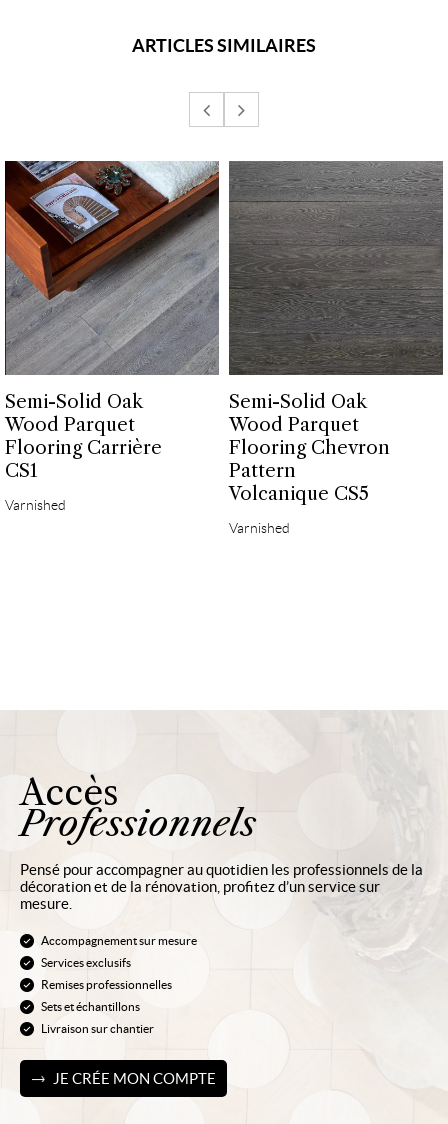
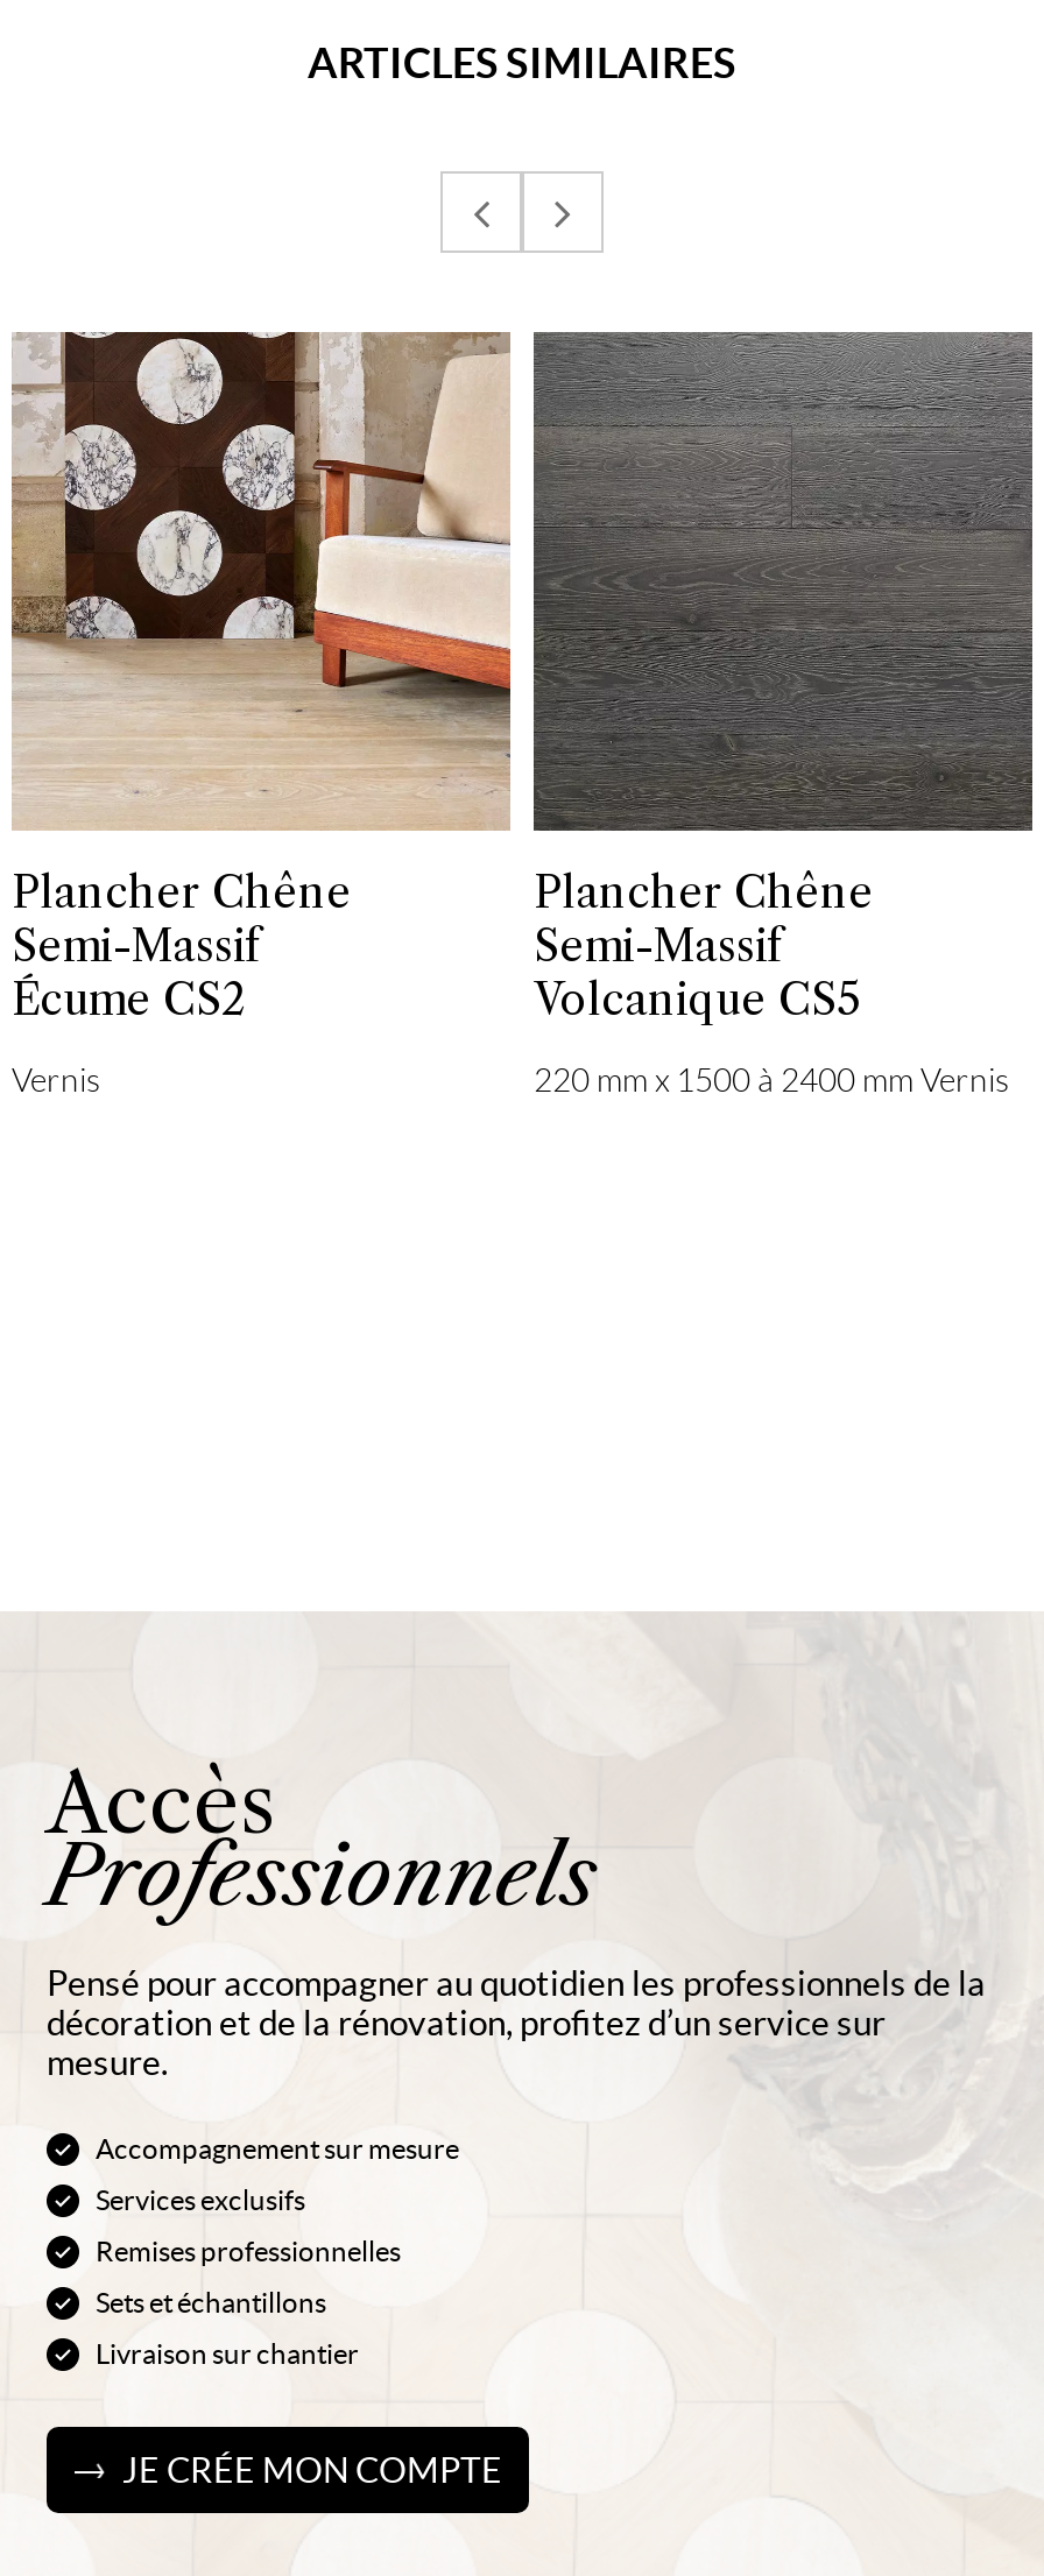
[4,160,220,482] [image] | Semi-Solid Oak | Wood Parquet | Flooring Carrière | CS1 -> [9,330,510,1026] [image] | Plancher Chêne | Semi-Massif | Écume CS2
[229,390,390,482] Semi-Solid Oak | Wood Parquet | Flooring Chevron | Pattern -> [534,865,874,973] Plancher Chêne | Semi-Massif
moved [229,482,369,505] -> [534,973,860,1026]: Volcanique CS5
[5,497,66,513] Varnished -> [12,1061,100,1098] Vernis
[229,520,290,536] Varnished -> [534,1061,1009,1098] 220 mm x 1500 à 2400 mm Vernis

